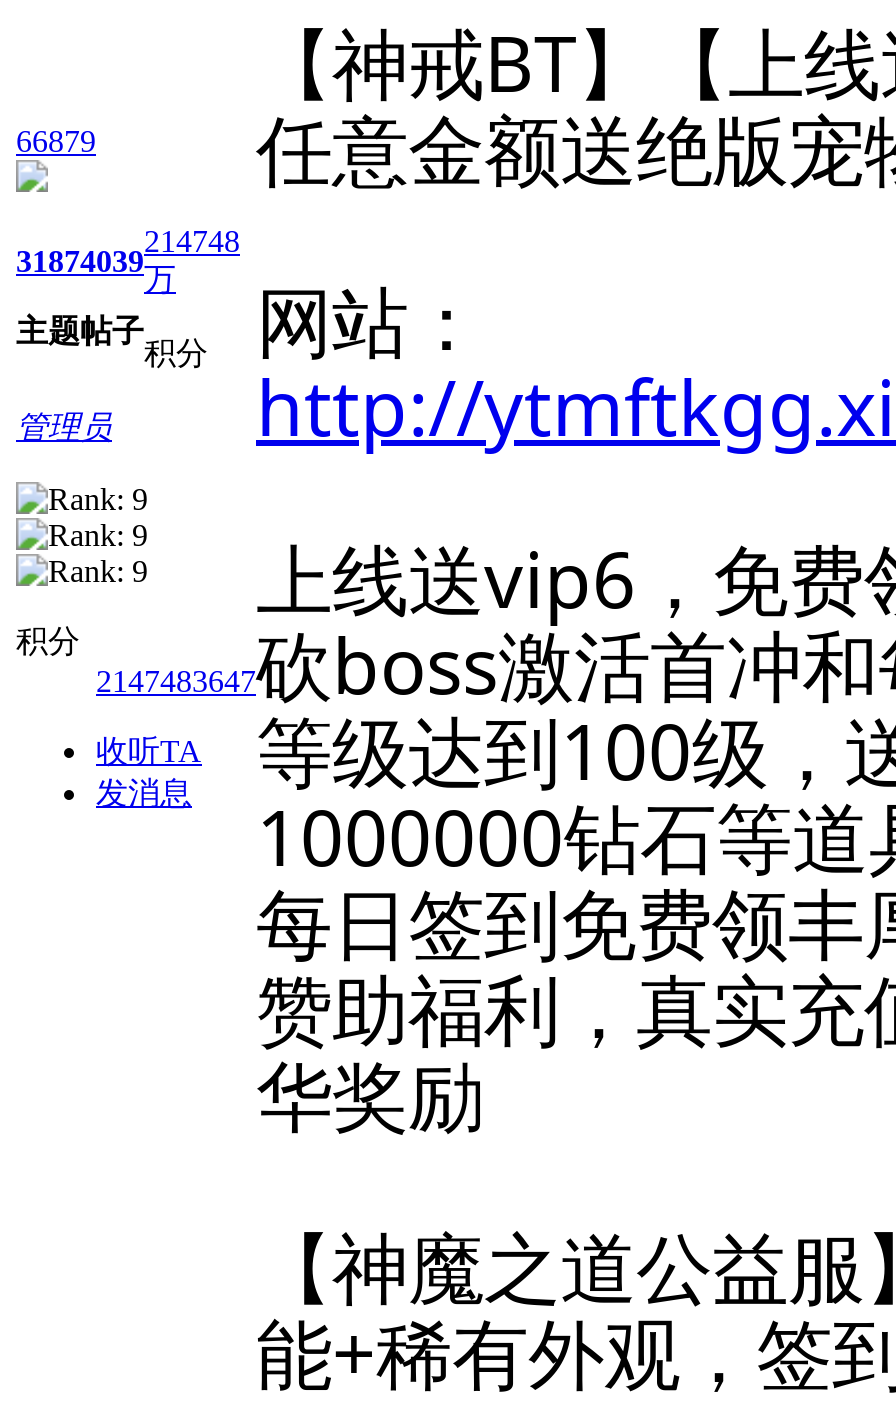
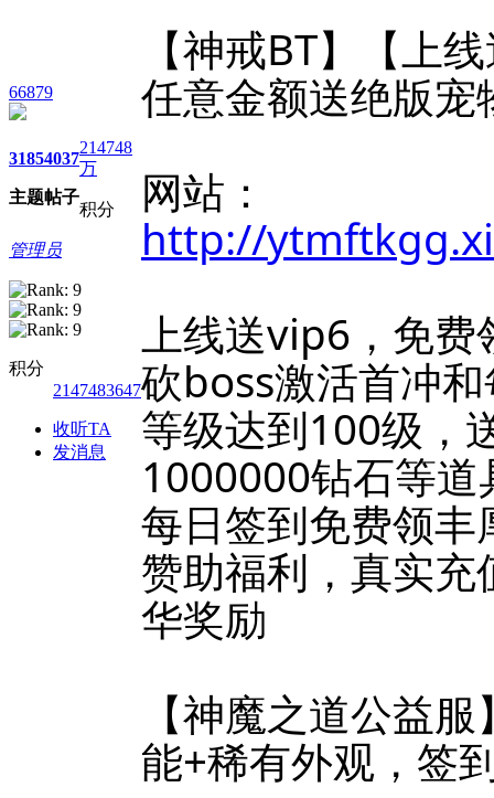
[16,244,80,278] 3187 -> [9,149,44,168] 3185
[80,244,144,278] 4039 -> [44,149,79,168] 4037

